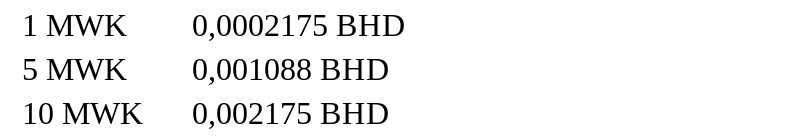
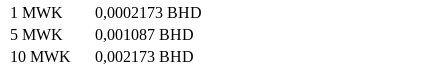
[22,7,406,41] 1 MWK 0,0002175 BHD -> [10,4,202,21] 1 MWK 0,0002173 BHD
[22,51,390,85] 5 MWK 0,001088 BHD -> [10,26,194,43] 5 MWK 0,001087 BHD
[22,95,390,129] 10 MWK 0,002175 BHD -> [10,48,194,65] 10 MWK 0,002173 BHD

